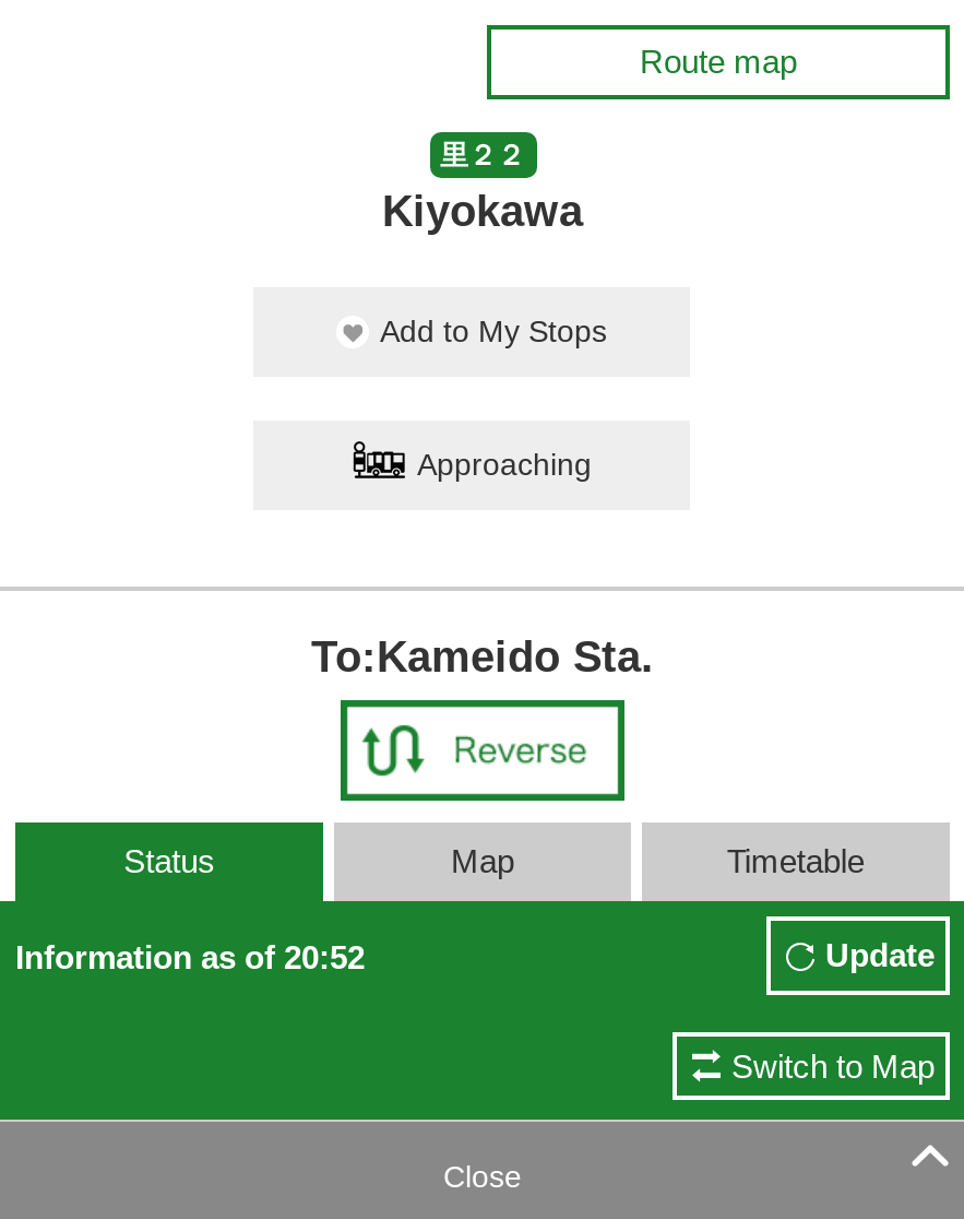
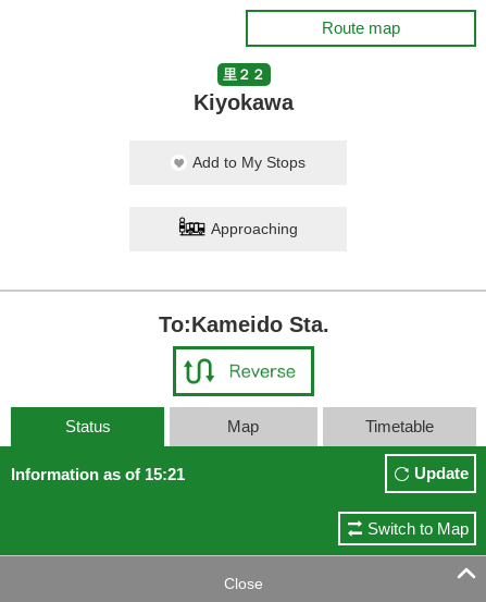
[15,938,365,975] Information as of 20:52 -> [11,465,185,483] Information as of 15:21

